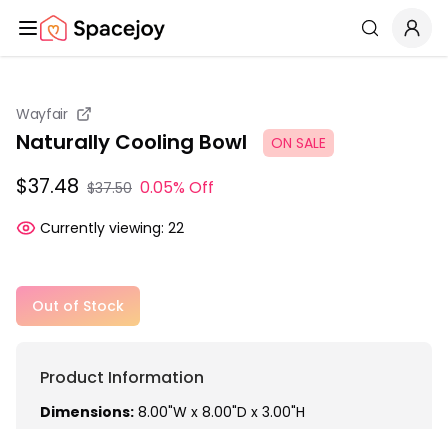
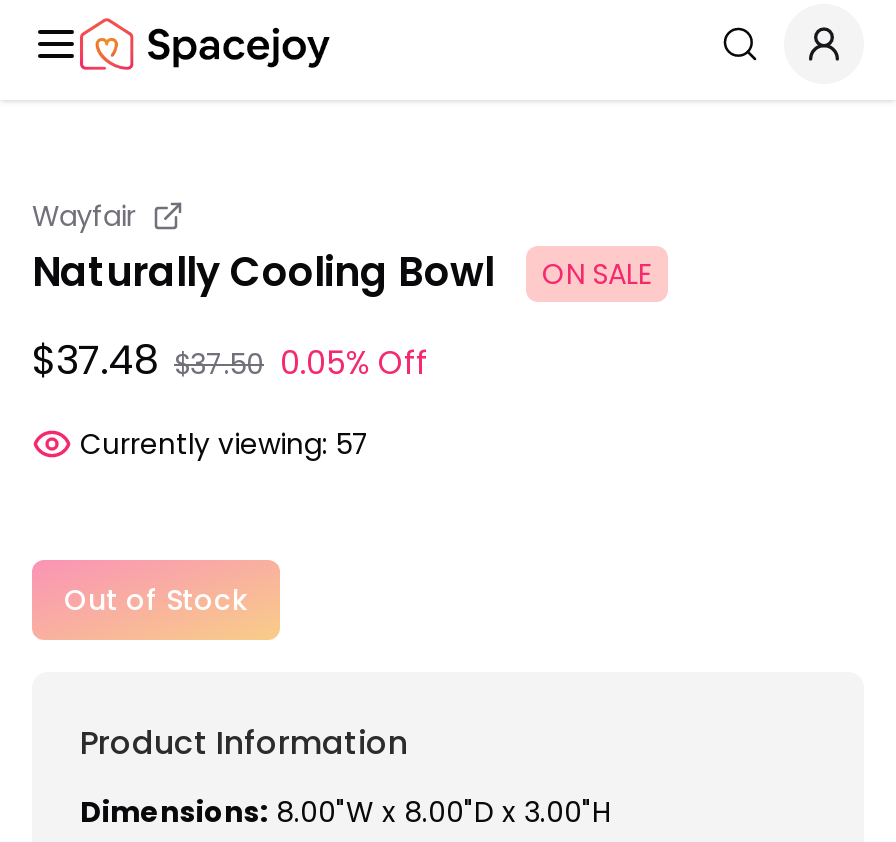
[40,218,184,238] Currently viewing: 22 -> [80,424,370,464] Currently viewing: 57

